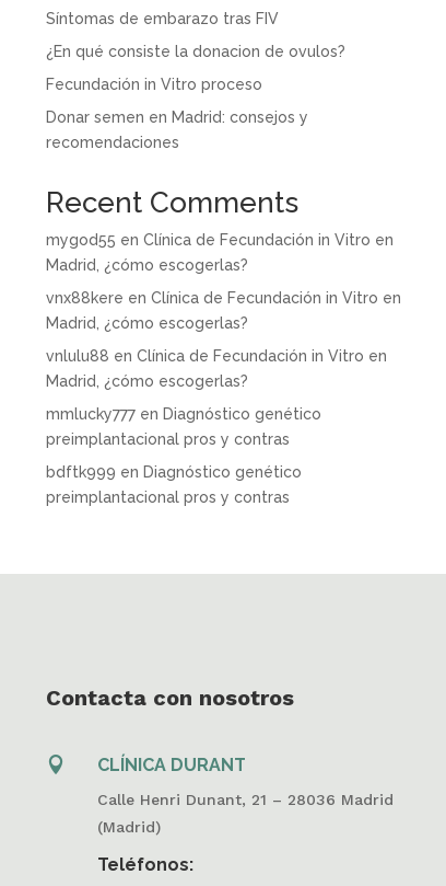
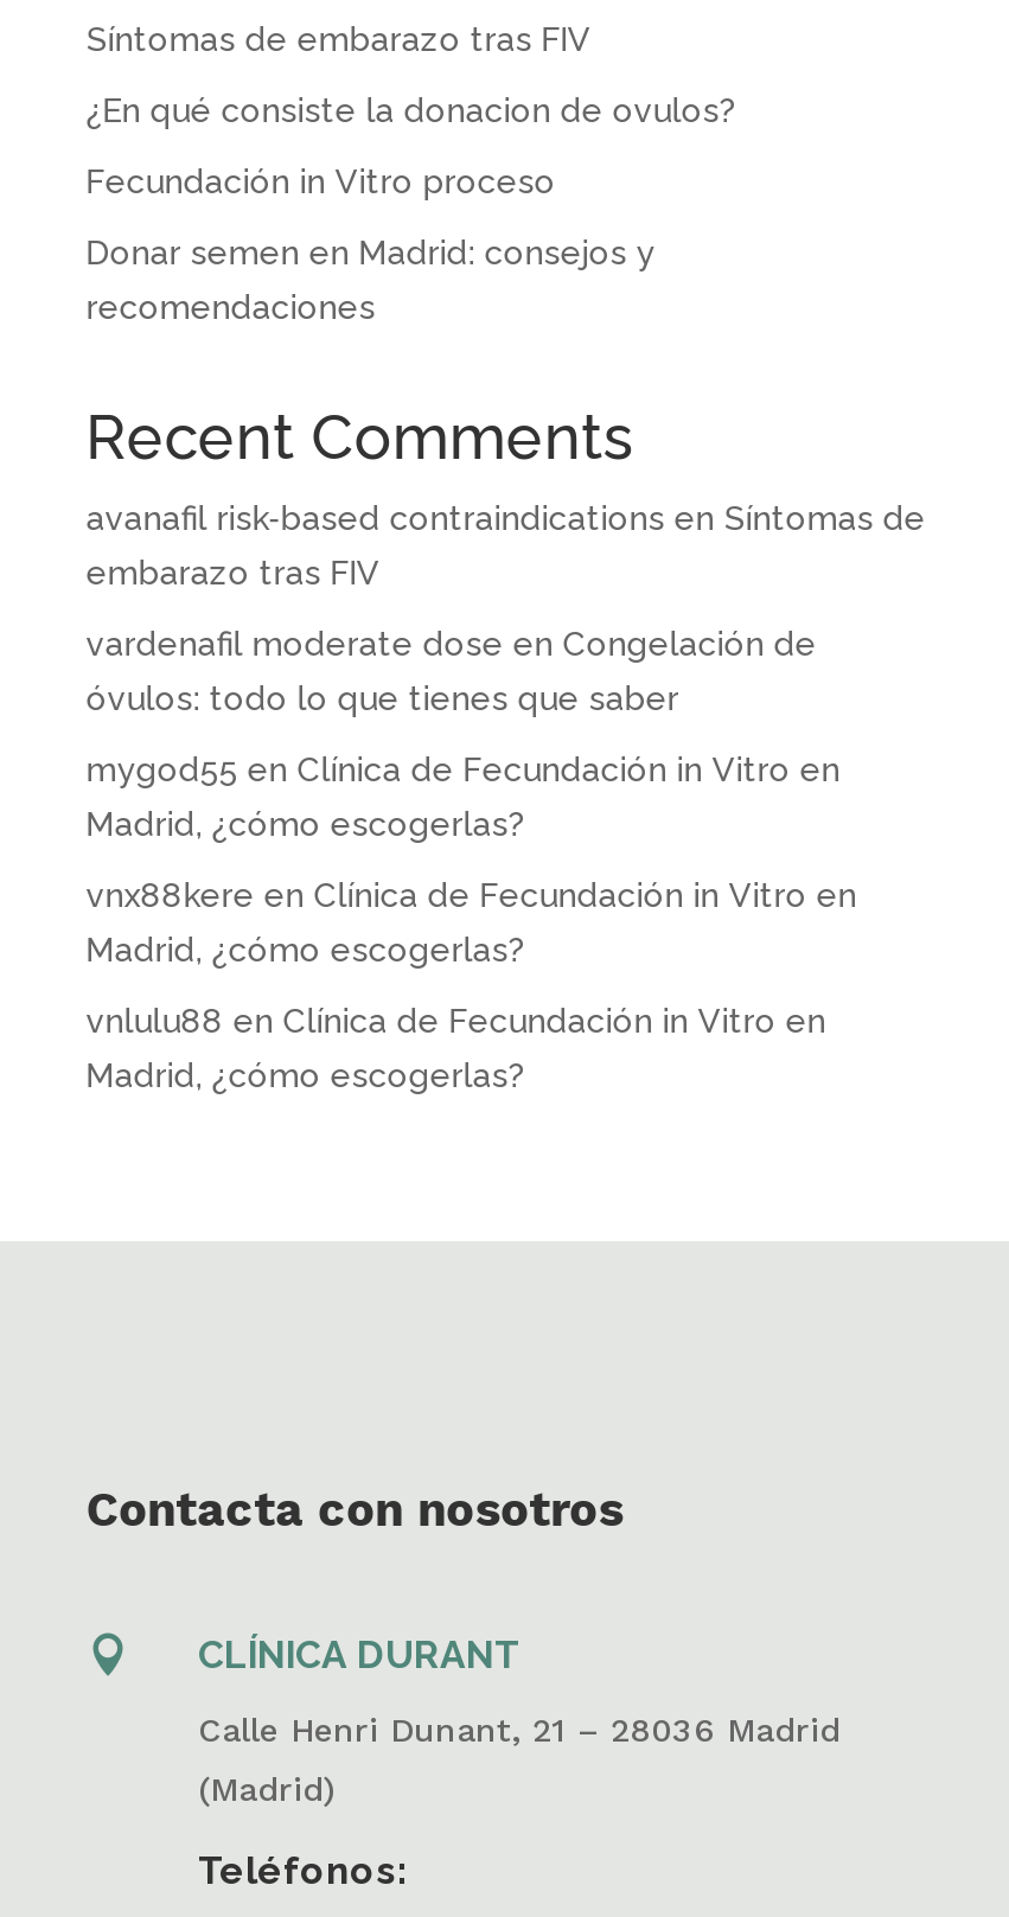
none -> [86,499,926,717] avanafil risk‑based contraindications en Síntomas de | embarazo tras FIV | vardenafil moderate dose en Congelación de | óvulos: todo lo que tienes que saber
moved [46,231,401,390] -> [86,750,857,1094]: mygod55 en Clínica de Fecundación in Vitro en | Madrid, ¿cómo escogerlas? | vnx88kere en Clínica de Fecundación in Vitro en | Madrid, ¿cómo escogerlas? | vnlulu88 en Clínica de Fecundación in Vitro en | Madrid, ¿cómo escogerlas?
[46,405,321,506] mmlucky777 en Diagnóstico genético | preimplantacional pros y contras | bdftk999 en Diagnóstico genético | preimplantacional pros y contras -> none

